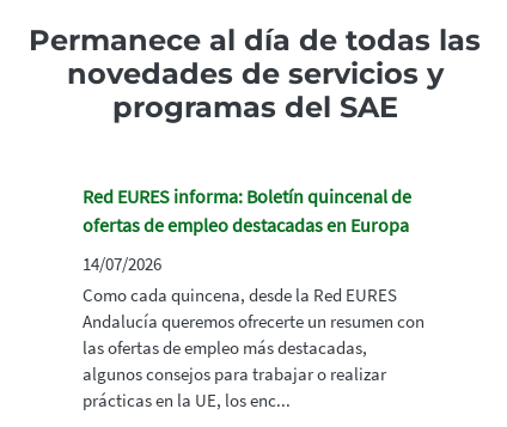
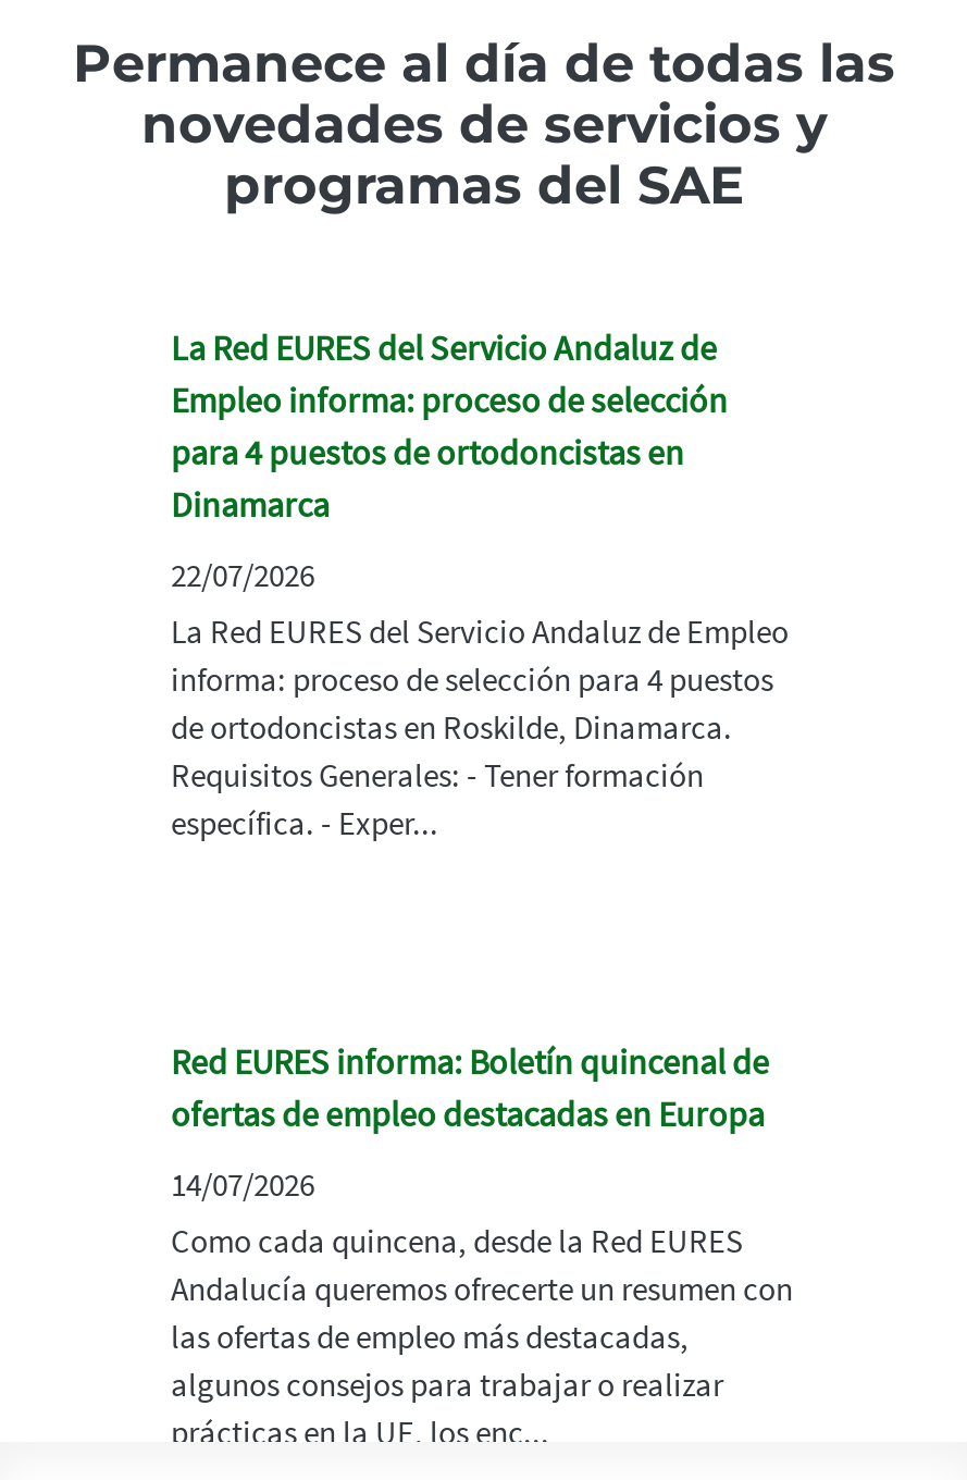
none -> [171,325,789,843] La Red EURES del Servicio Andaluz de | Empleo informa: proceso de selección | para 4 puestos de ortodoncistas en | Dinamarca | 22/07/2026 | La Red EURES del Servicio Andaluz de Empleo | informa: proceso de selección para 4 puestos | de ortodoncistas en Roskilde, Dinamarca. | Requisitos Generales: - Tener formación | específica. - Exper...

